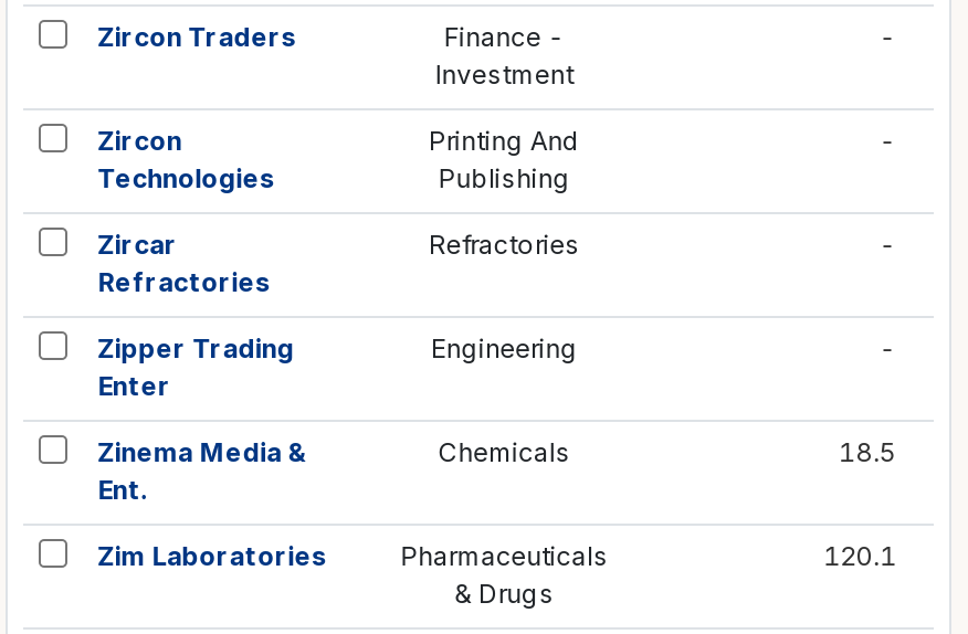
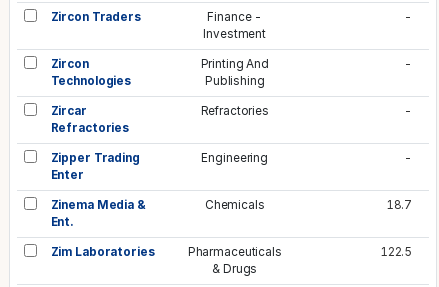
[838,438,896,469] 18.5 -> [386,198,412,212] 18.7
[823,542,896,573] 120.1 -> [380,245,412,259] 122.5

